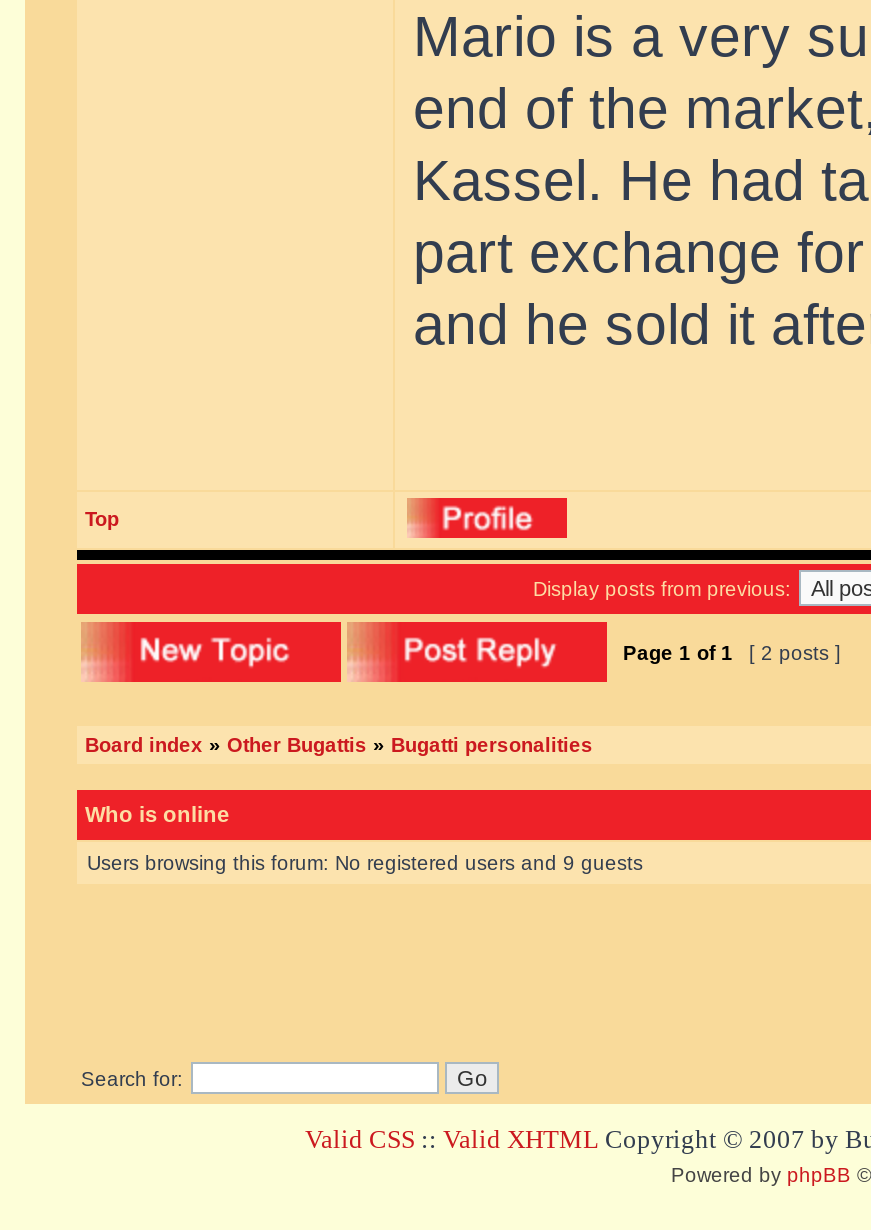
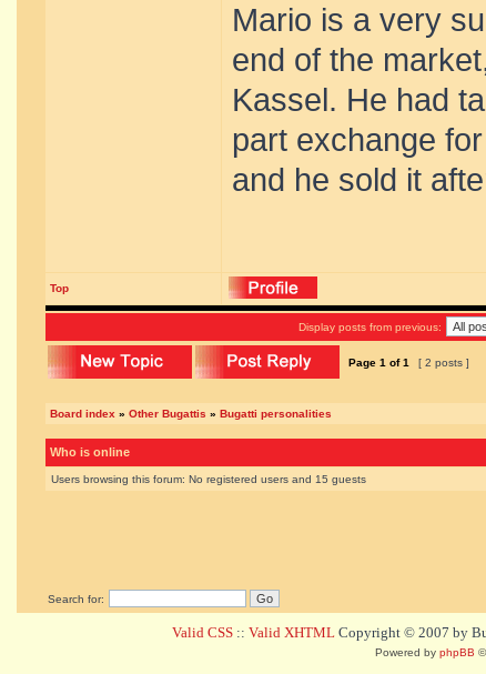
[87,852,643,874] Users browsing this forum: No registered users and 9 guests -> [51,473,366,485] Users browsing this forum: No registered users and 15 guests

